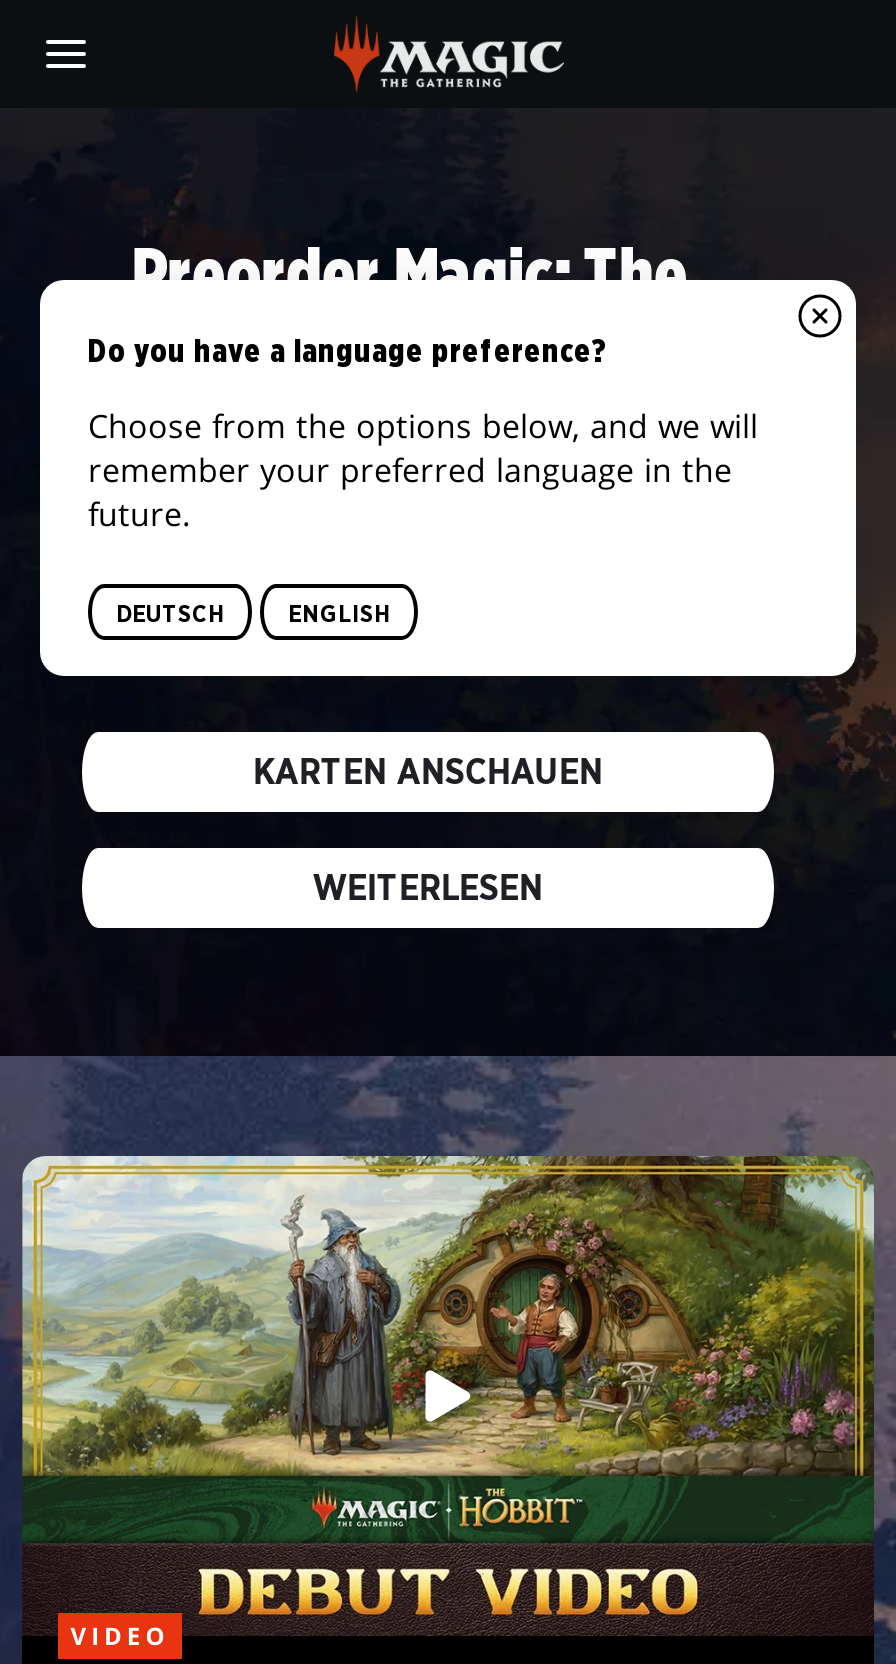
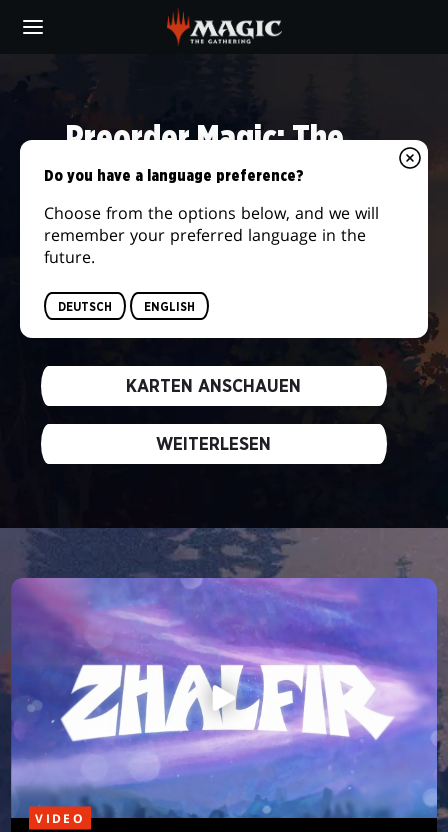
[20,1154,890,1636] [image] -> [10,577,445,819] [image]

